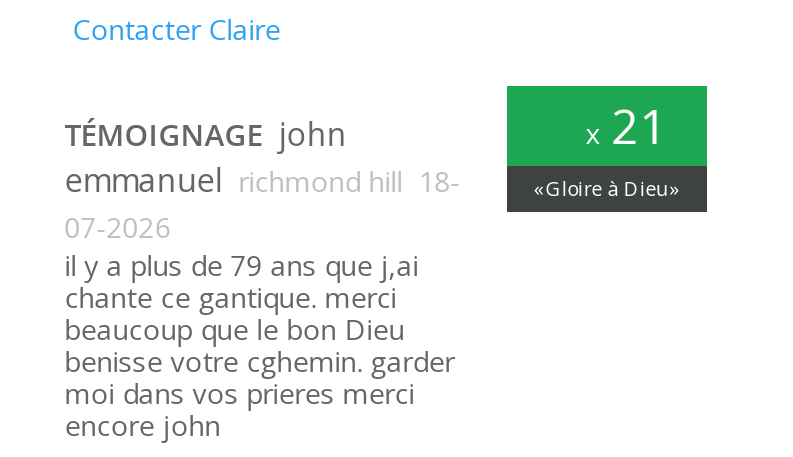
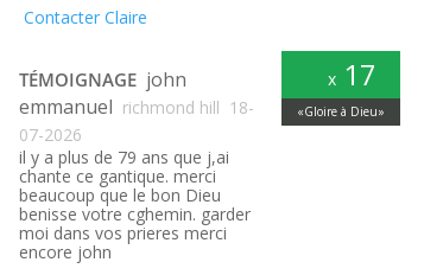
[585,93,667,159] x 21 -> [328,55,377,94] x 17

